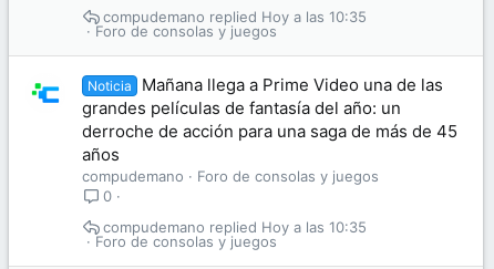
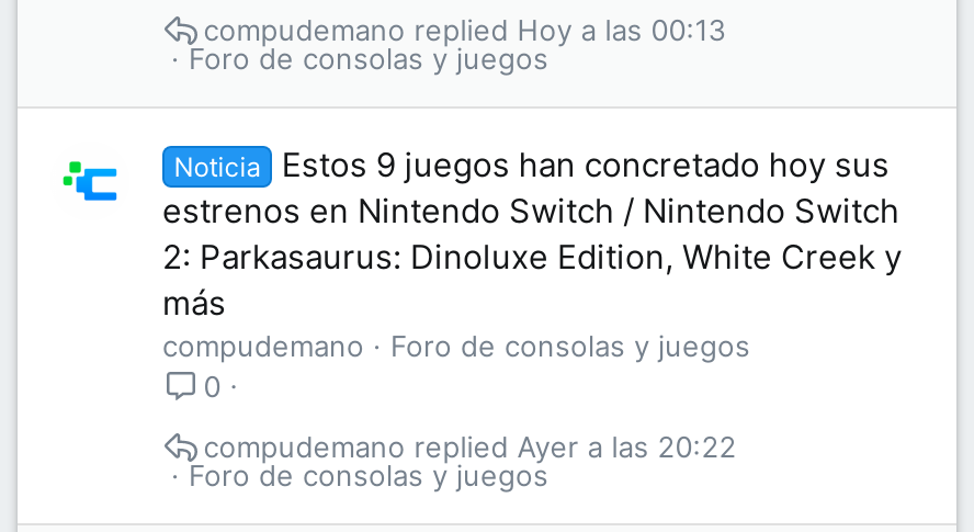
[261,8,366,26] Hoy a las 10:35 -> [517,13,725,48] Hoy a las 00:13
[82,74,457,165] Mañana llega a Prime Video una de las | grandes películas de fantasía del año: un | derroche de acción para una saga de más de 45 | años -> [162,144,902,324] Estos 9 juegos han concretado hoy sus | estrenos en Nintendo Switch / Nintendo Switch | 2: Parkasaurus: Dinoluxe Edition, White Creek y | más
[261,218,366,236] Hoy a las 10:35 -> [517,429,736,464] Ayer a las 20:22

